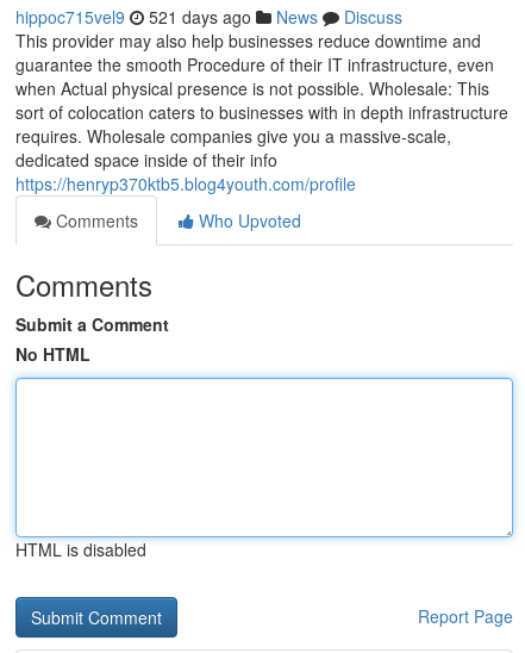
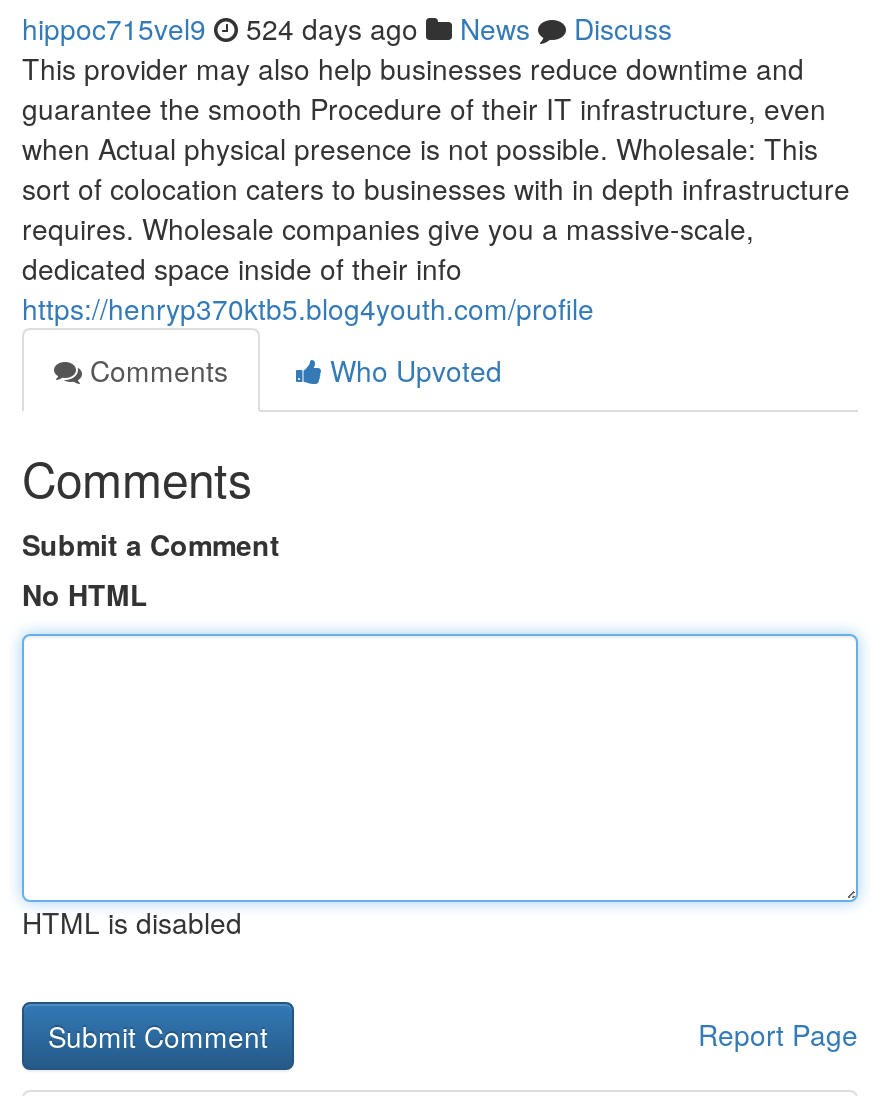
[15,5,402,29] hippoc715vel9 521 days ago News Discuss -> [22,8,672,48] hippoc715vel9 524 days ago News Discuss

